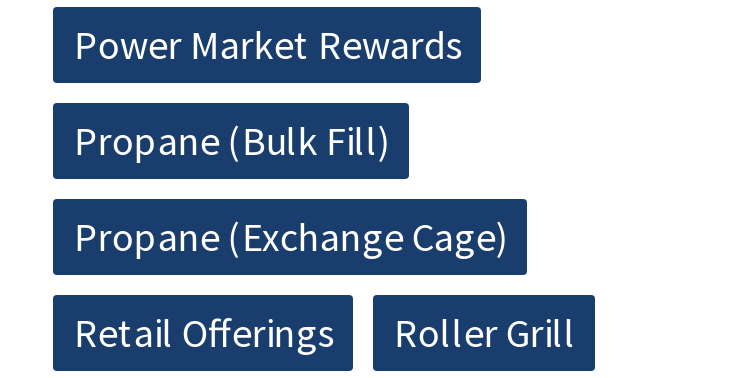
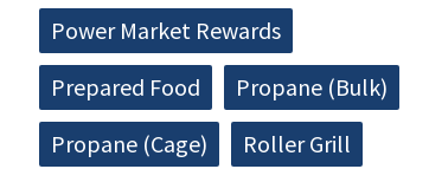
[74,116,508,358] Propane (Bulk Fill) | Propane (Exchange Cage) | Retail Offerings -> [51,73,388,159] Prepared Food | Propane (Bulk) | Propane (Cage)

